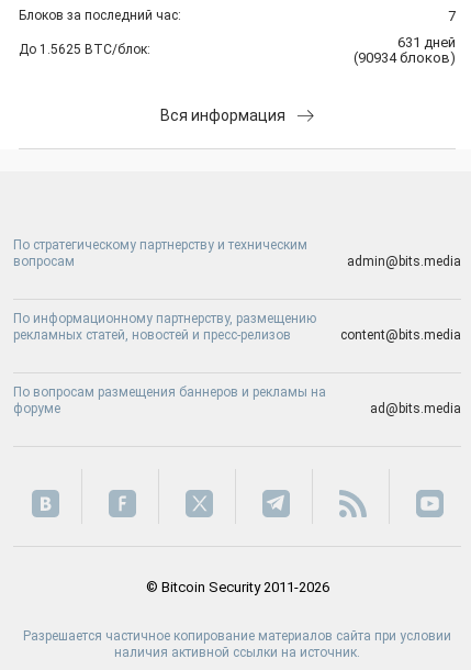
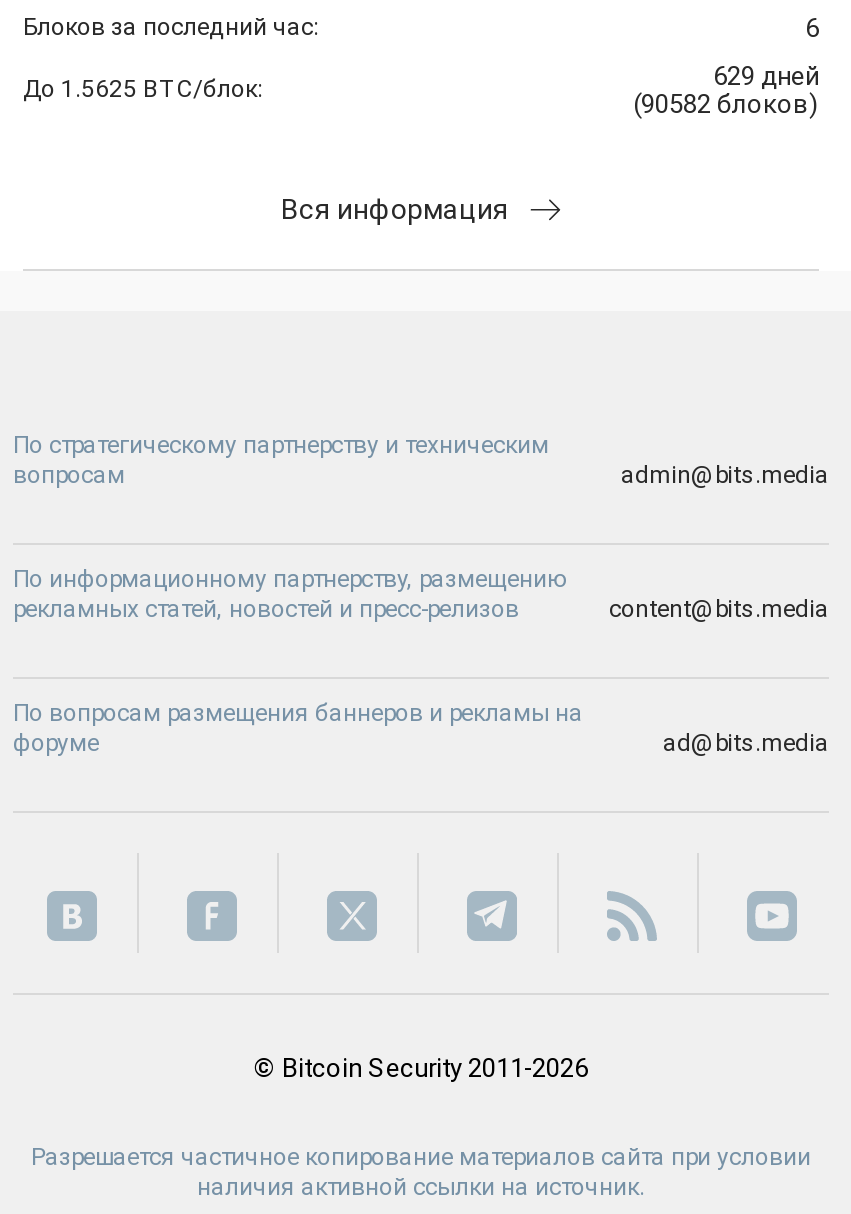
[448,7,456,24] 7 -> [805,13,819,43] 6
[397,34,456,50] 631 дней -> [713,61,819,91] 629 дней
[354,49,456,66] (90934 блоков) -> [633,89,819,119] (90582 блоков)

